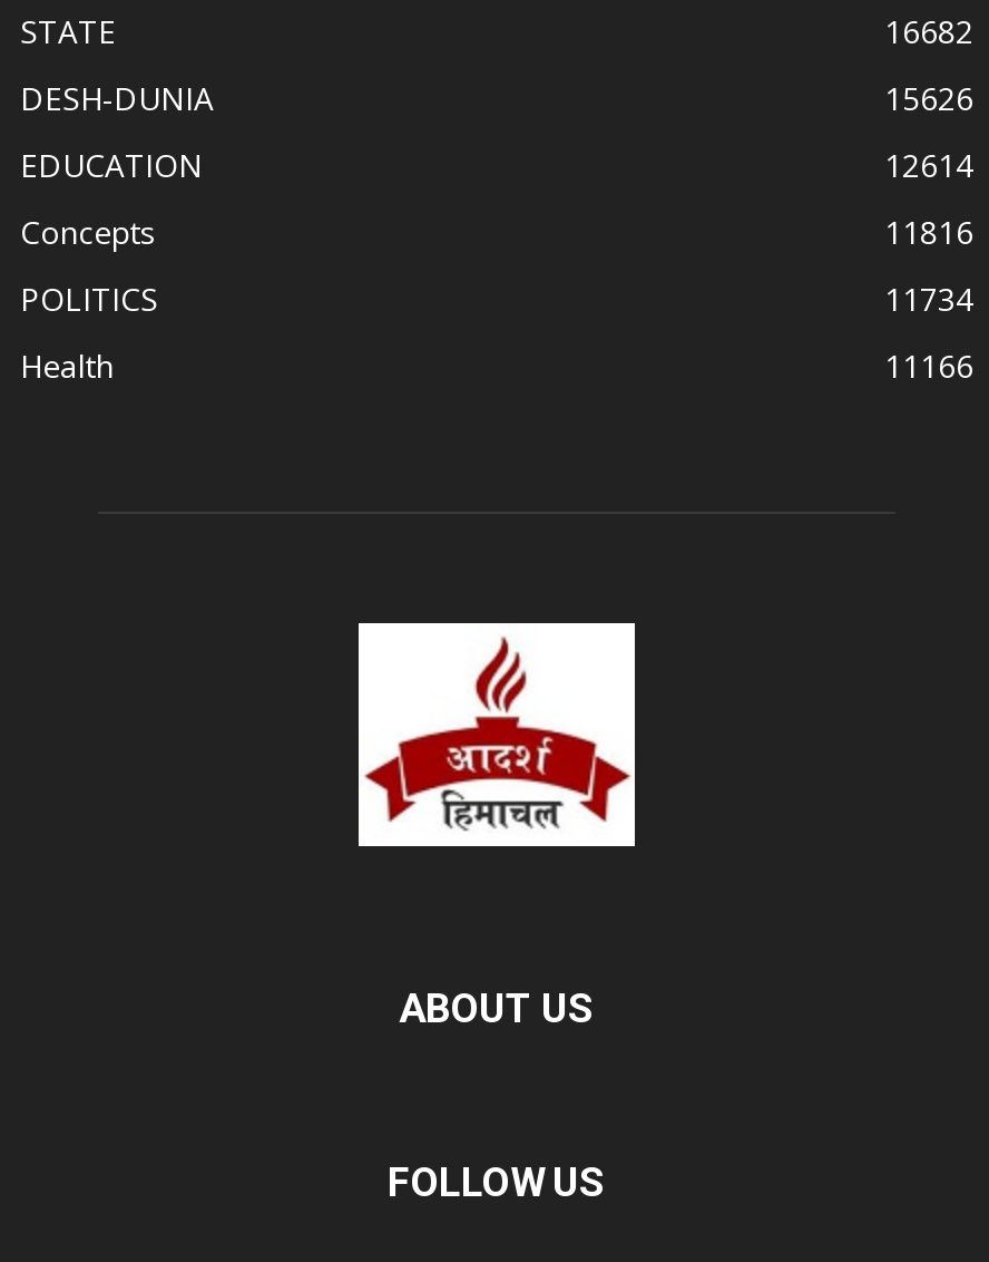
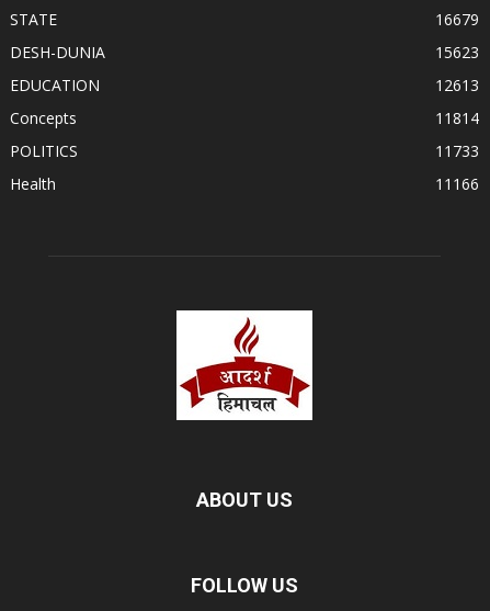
[884,10,973,53] 16682 -> [435,9,479,30] 16679
[884,77,973,120] 15626 -> [435,42,479,63] 15623
[884,144,973,186] 12614 -> [435,75,479,96] 12613
[884,211,973,253] 11816 -> [435,108,479,128] 11814
[884,278,973,320] 11734 -> [435,141,479,161] 11733

